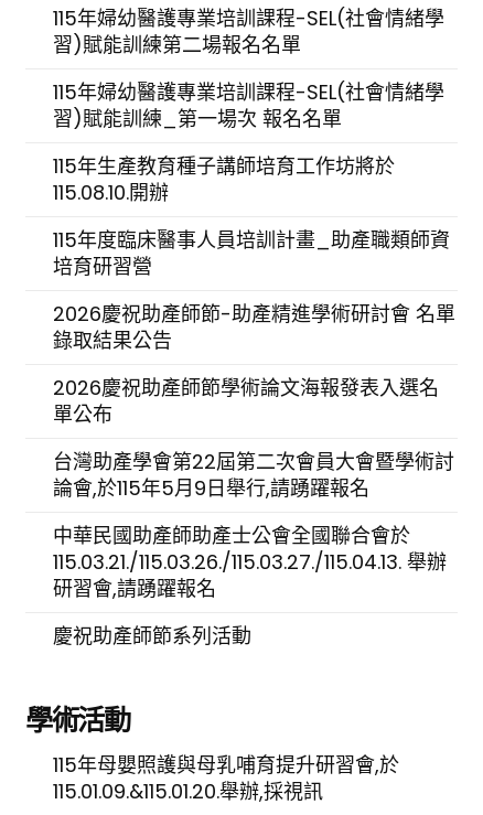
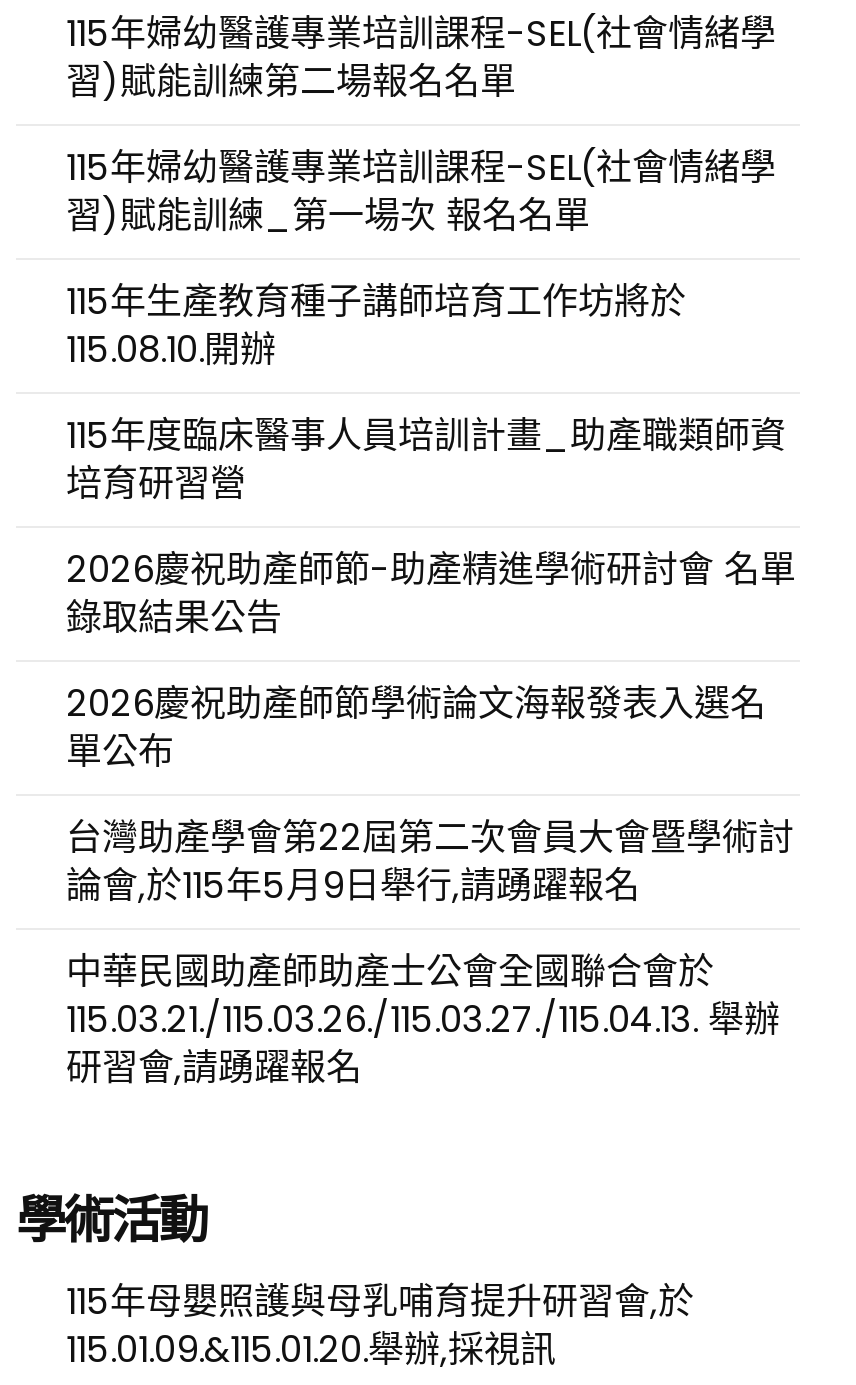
[53,622,251,649] 慶祝助產師節系列活動 -> none

